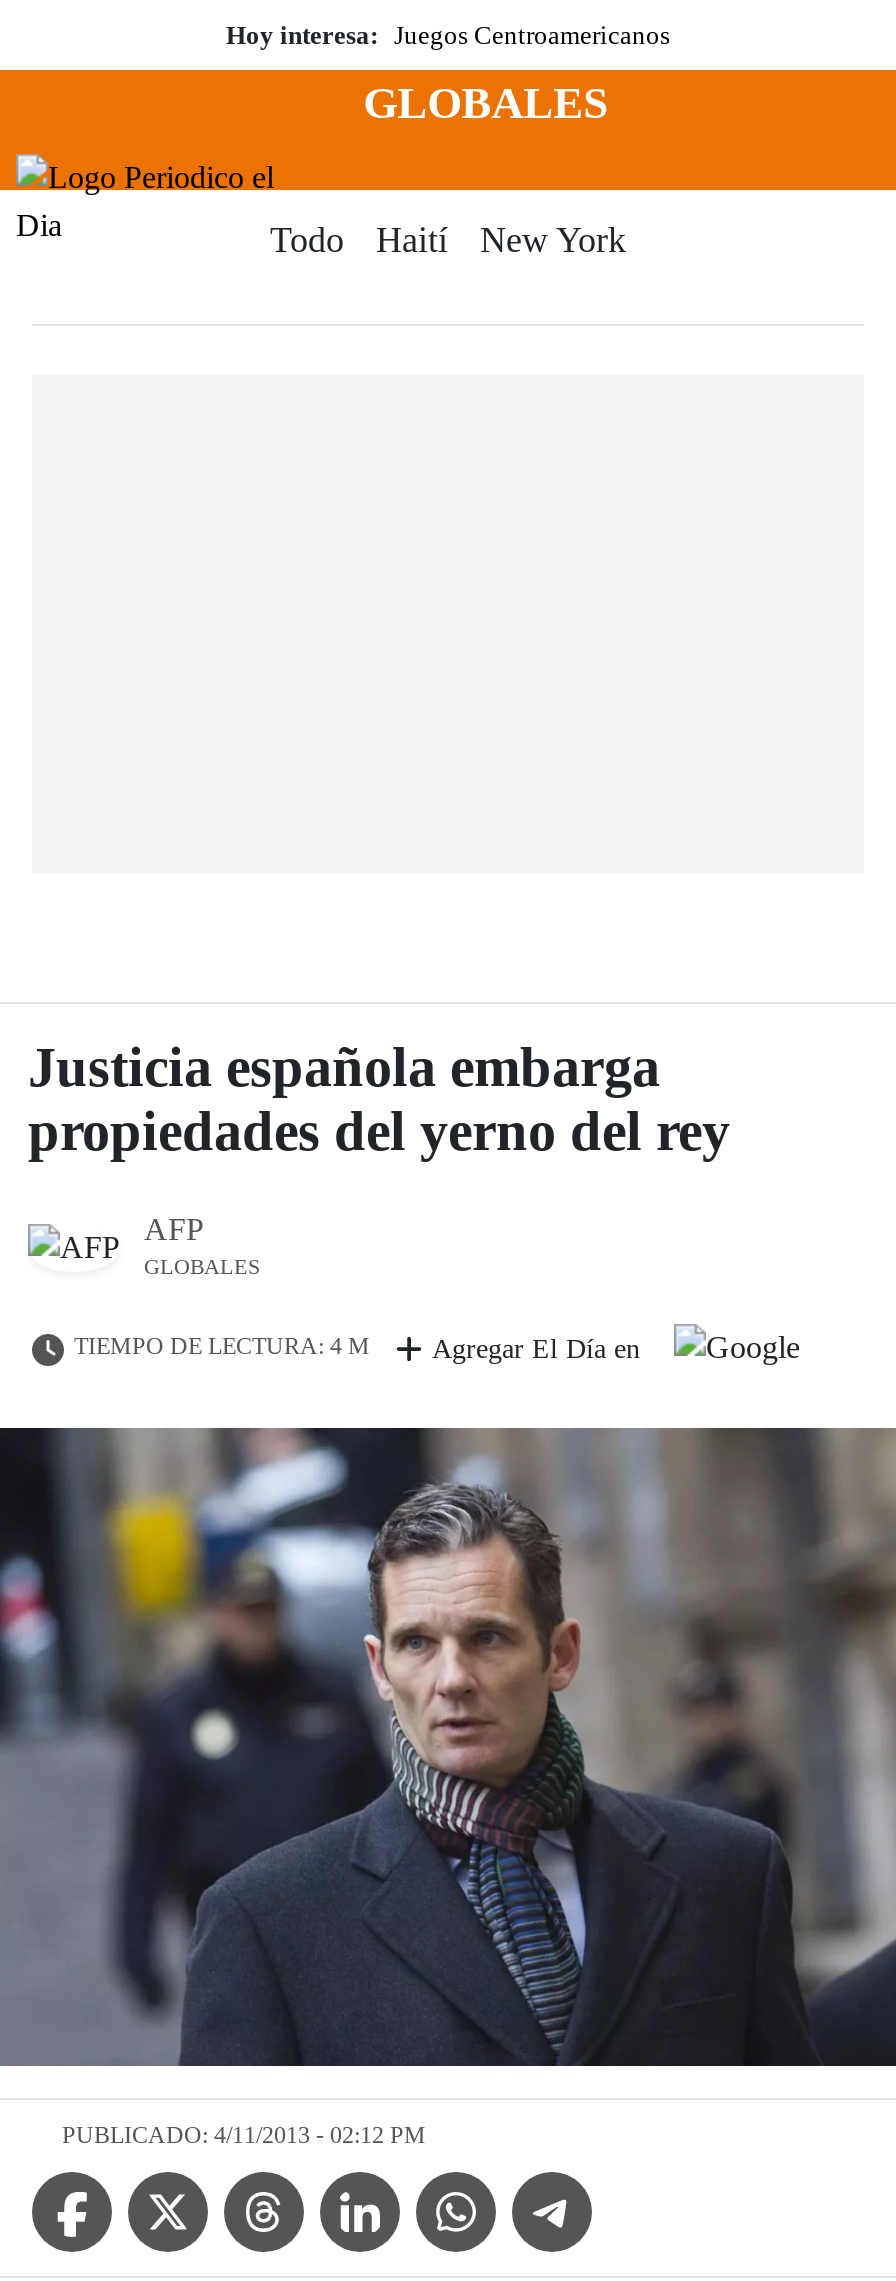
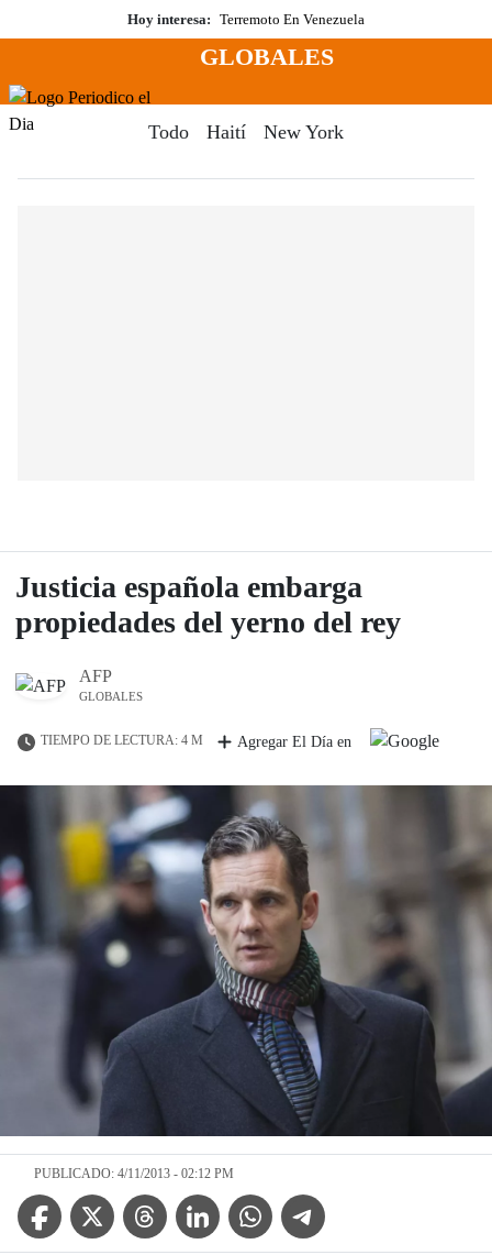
[226,20,670,50] Hoy interesa: Juegos Centroamericanos -> [127,11,365,27] Hoy interesa: Terremoto En Venezuela

